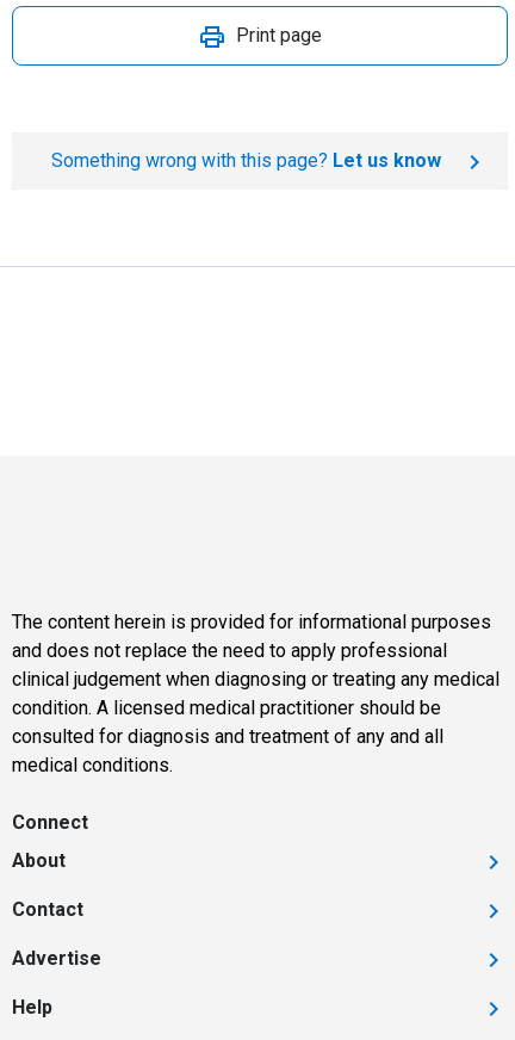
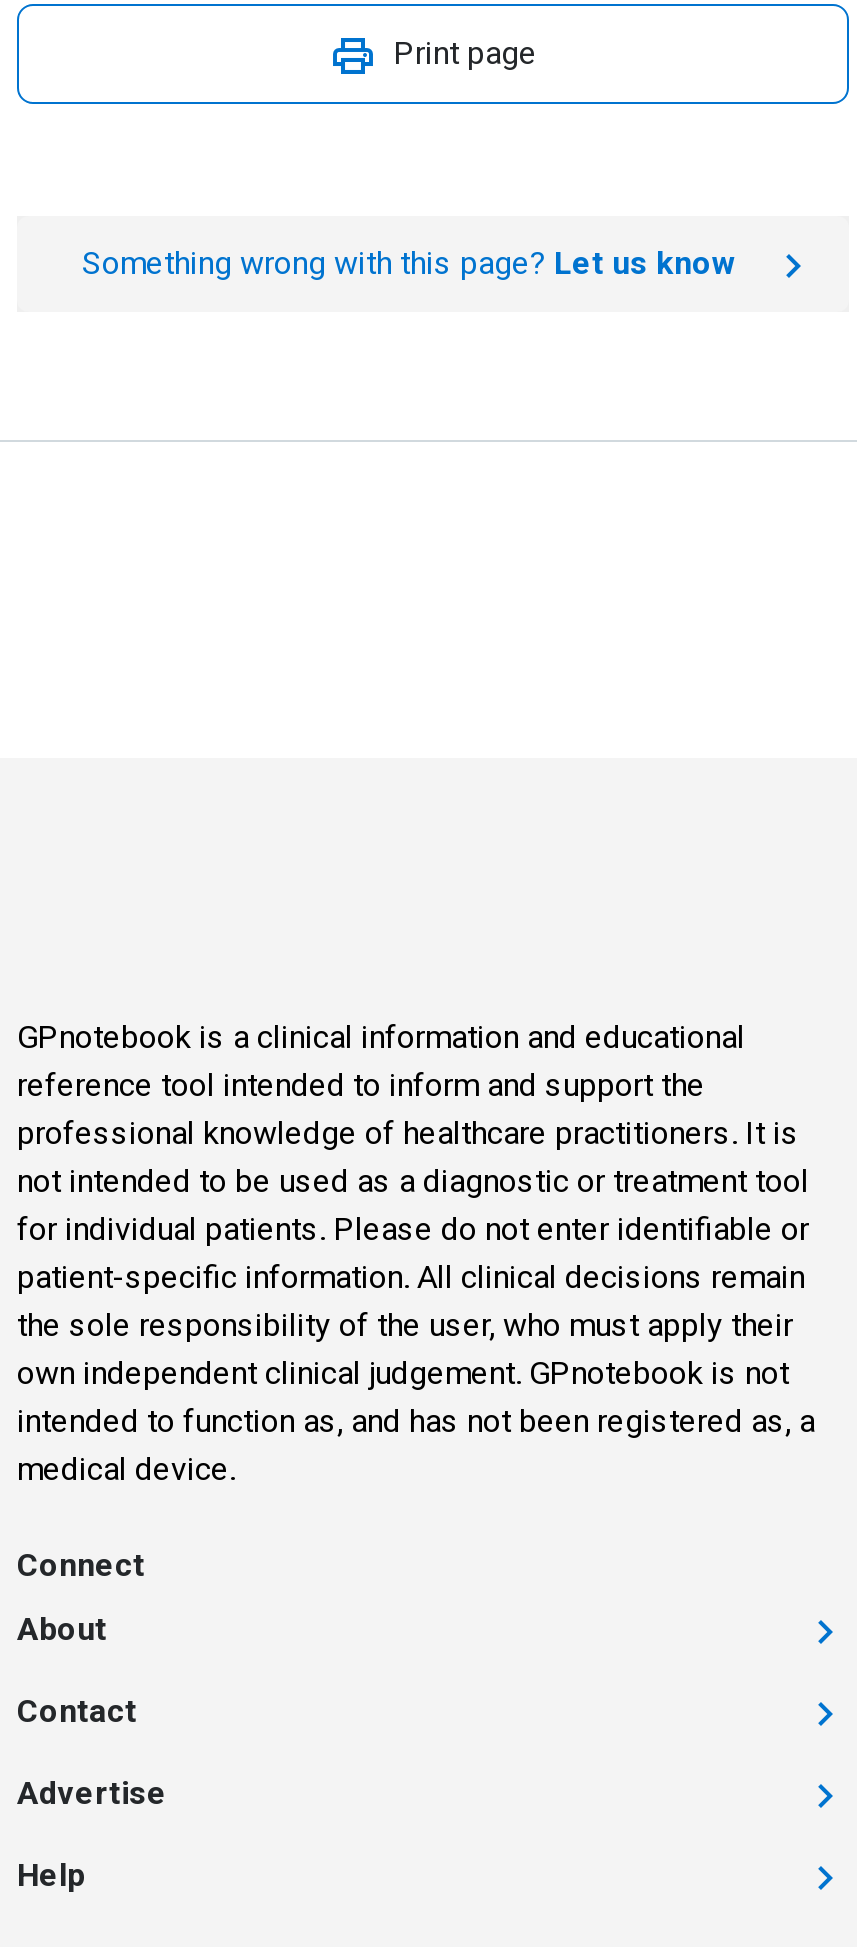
[12,611,500,776] The content herein is provided for informational purposes | and does not replace the need to apply professional | clinical judgement when diagnosing or treating any medical | condition. A licensed medical practitioner should be | consulted for diagnosis and treatment of any and all | medical conditions. -> [17,1018,815,1488] GPnotebook is a clinical information and educational | reference tool intended to inform and support the | professional knowledge of healthcare practitioners. It is | not intended to be used as a diagnostic or treatment tool | for individual patients. Please do not enter identifiable or | patient-specific information. All clinical decisions remain | the sole responsibility of the user, who must apply their | own independent clinical judgement. GPnotebook is not | intended to function as, and has not been registered as, a | medical device.

